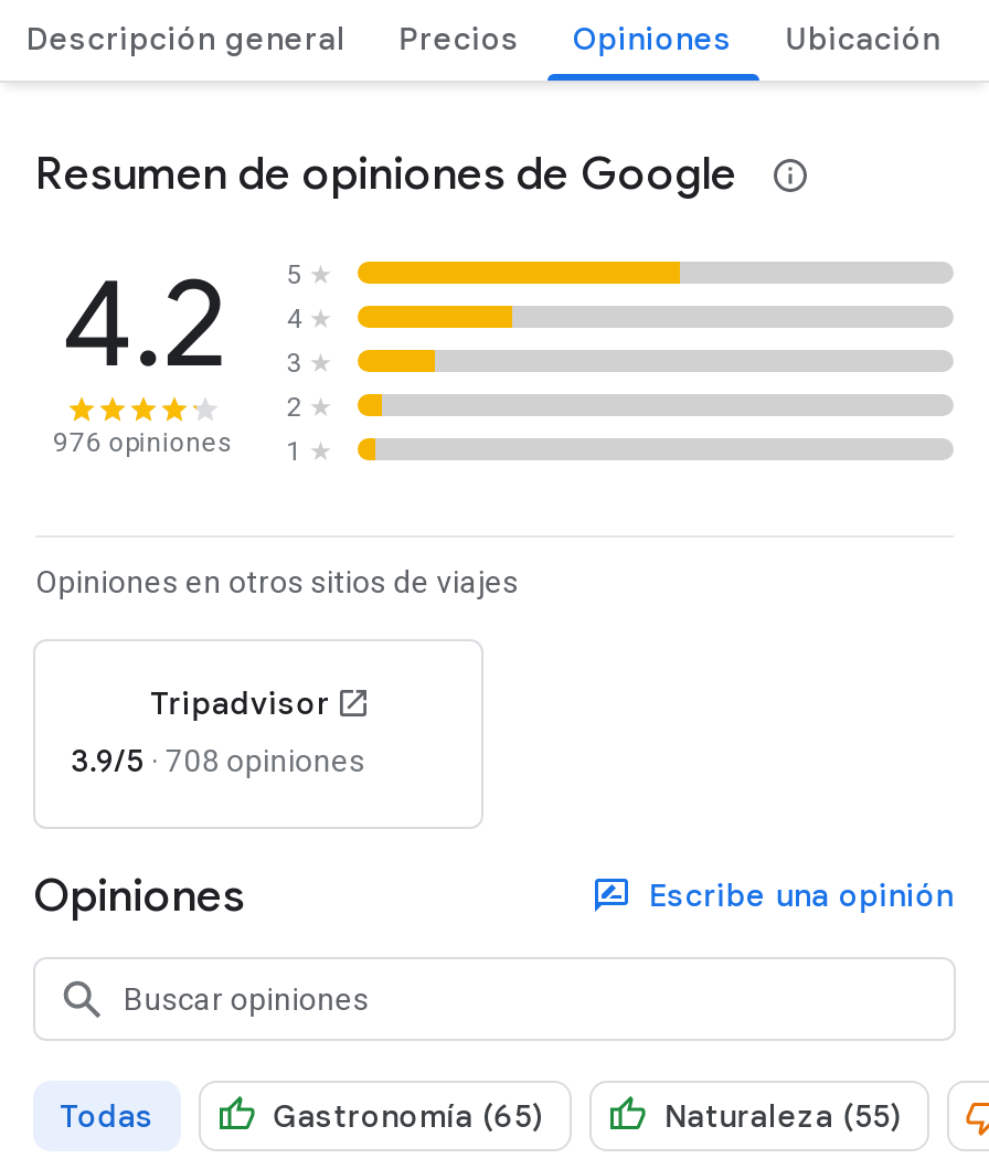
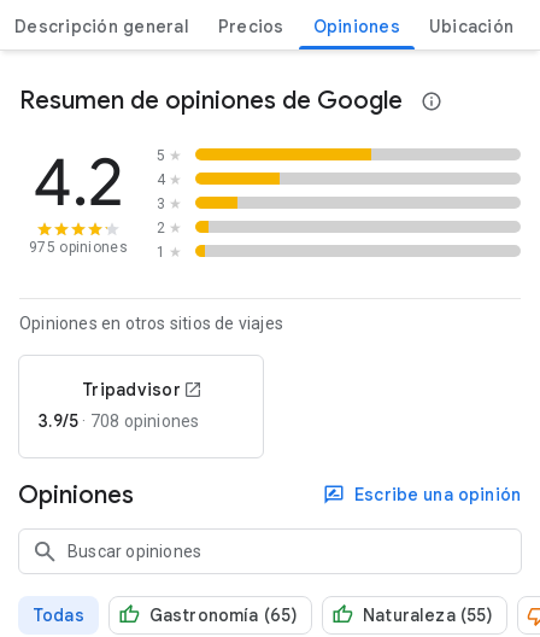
[53,427,234,458] 976 opiniones -> [29,239,128,256] 975 opiniones

